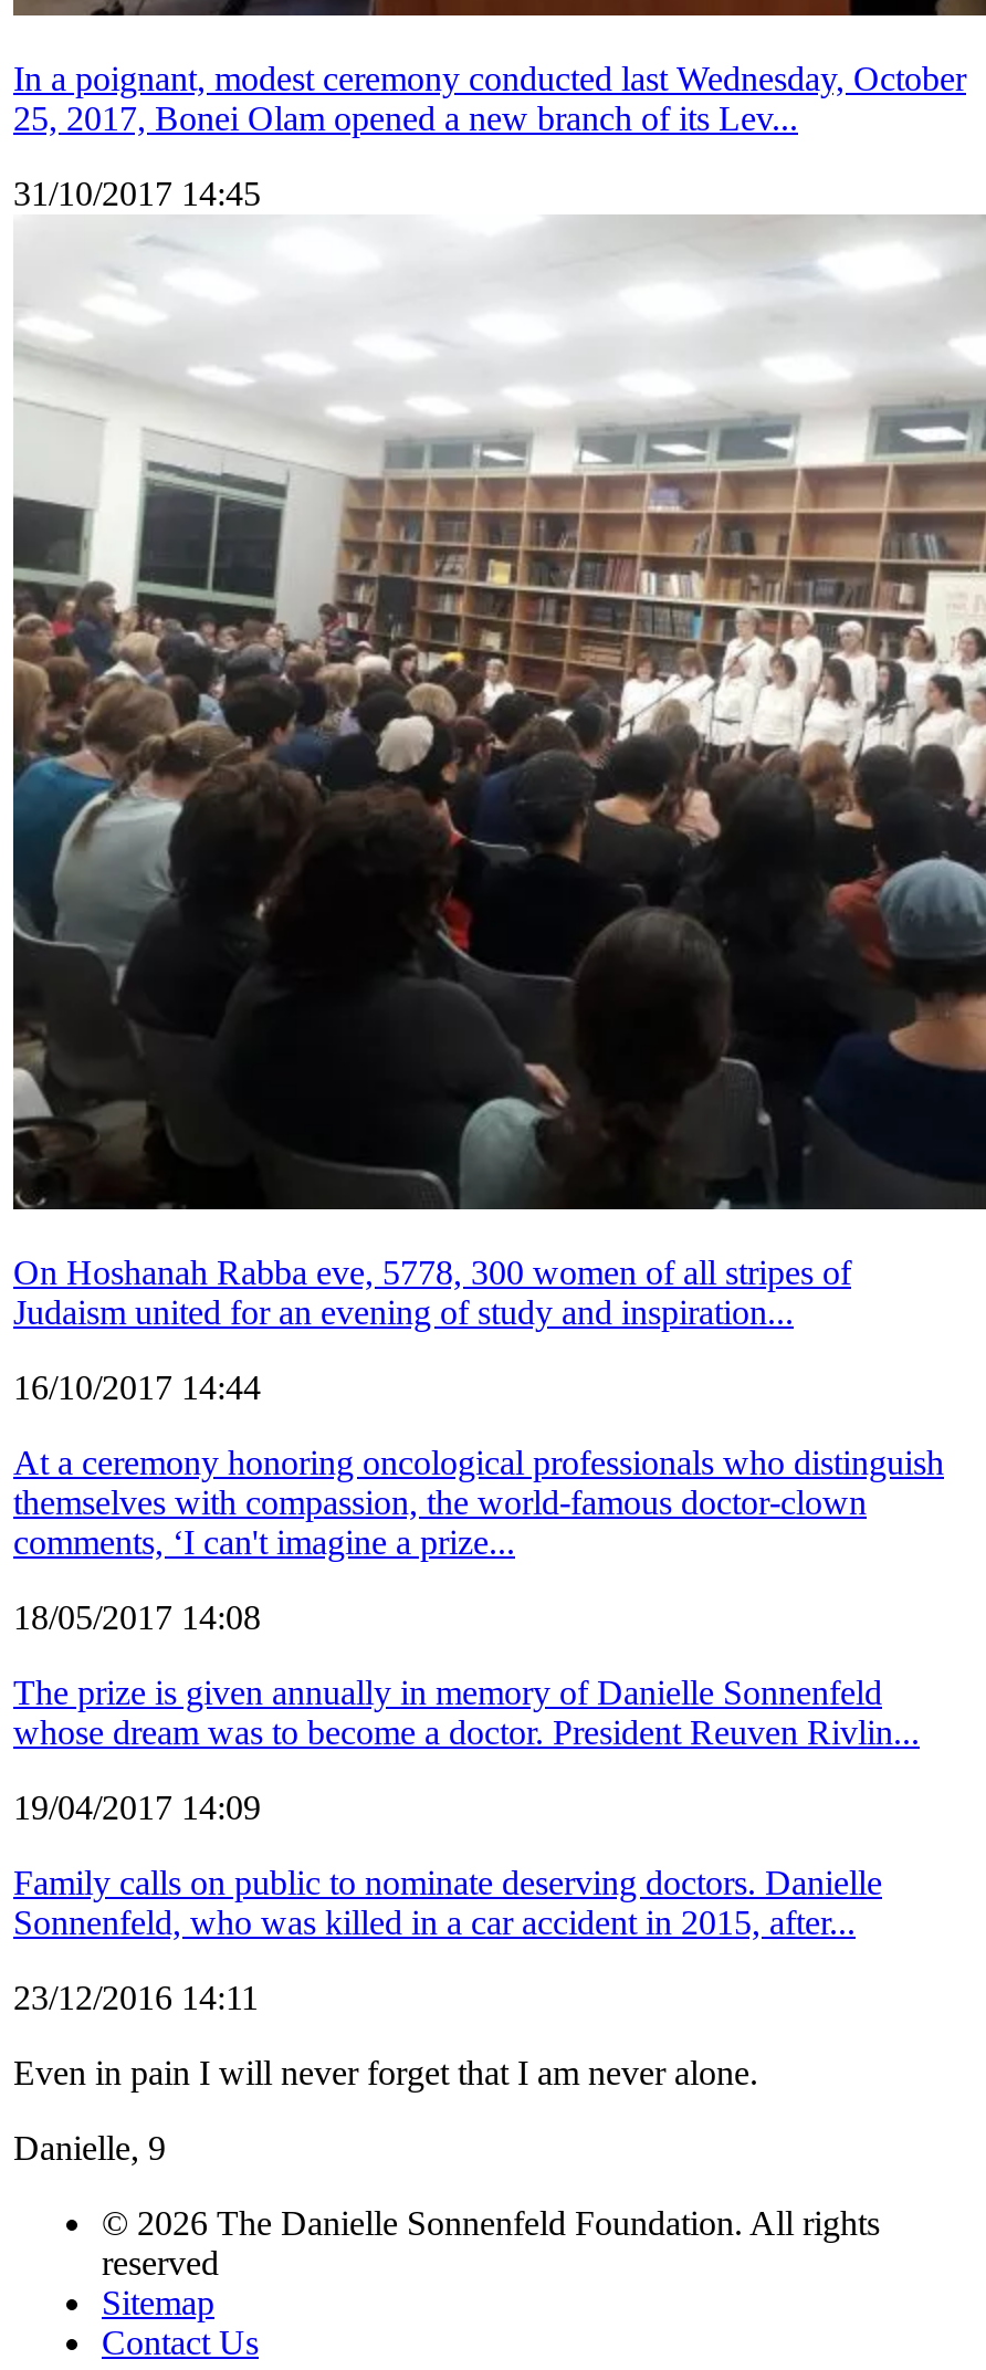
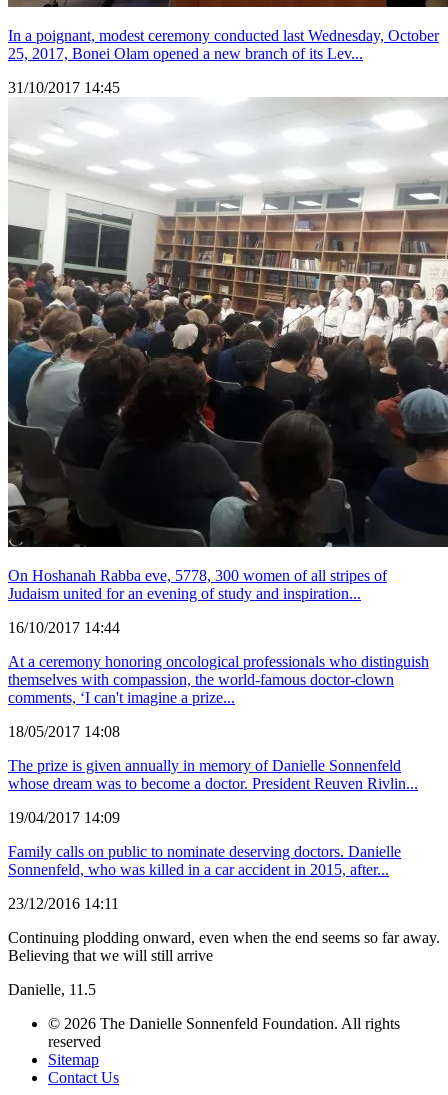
[13,2053,758,2091] Even in pain I will never forget that I am never alone. -> [8,929,440,964] Continuing plodding onward, even when the end seems so far away. | Believing that we will still arrive
[13,2128,166,2166] Danielle, 9 -> [8,981,96,998] Danielle, 11.5

